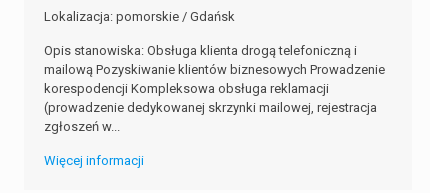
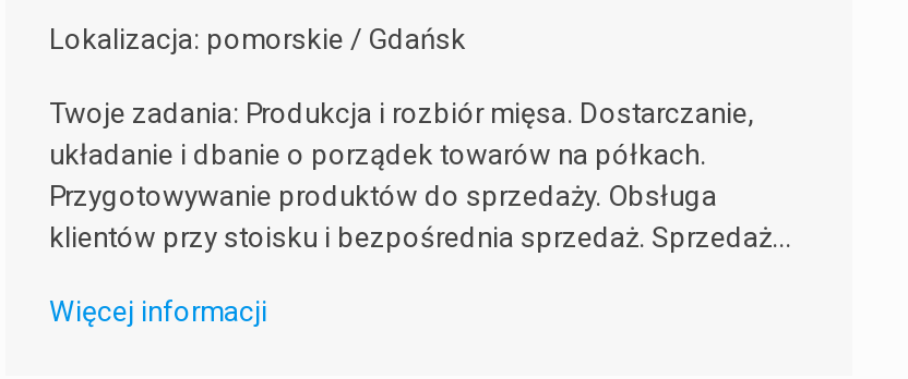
[44,43,385,134] Opis stanowiska: Obsługa klienta drogą telefoniczną i | mailową Pozyskiwanie klientów biznesowych Prowadzenie | korespodencji Kompleksowa obsługa reklamacji | (prowadzenie dedykowanej skrzynki mailowej, rejestracja | zgłoszeń w... -> [49,97,791,254] Twoje zadania: Produkcja i rozbiór mięsa. Dostarczanie, | układanie i dbanie o porządek towarów na półkach. | Przygotowywanie produktów do sprzedaży. Obsługa | klientów przy stoisku i bezpośrednia sprzedaż. Sprzedaż...

